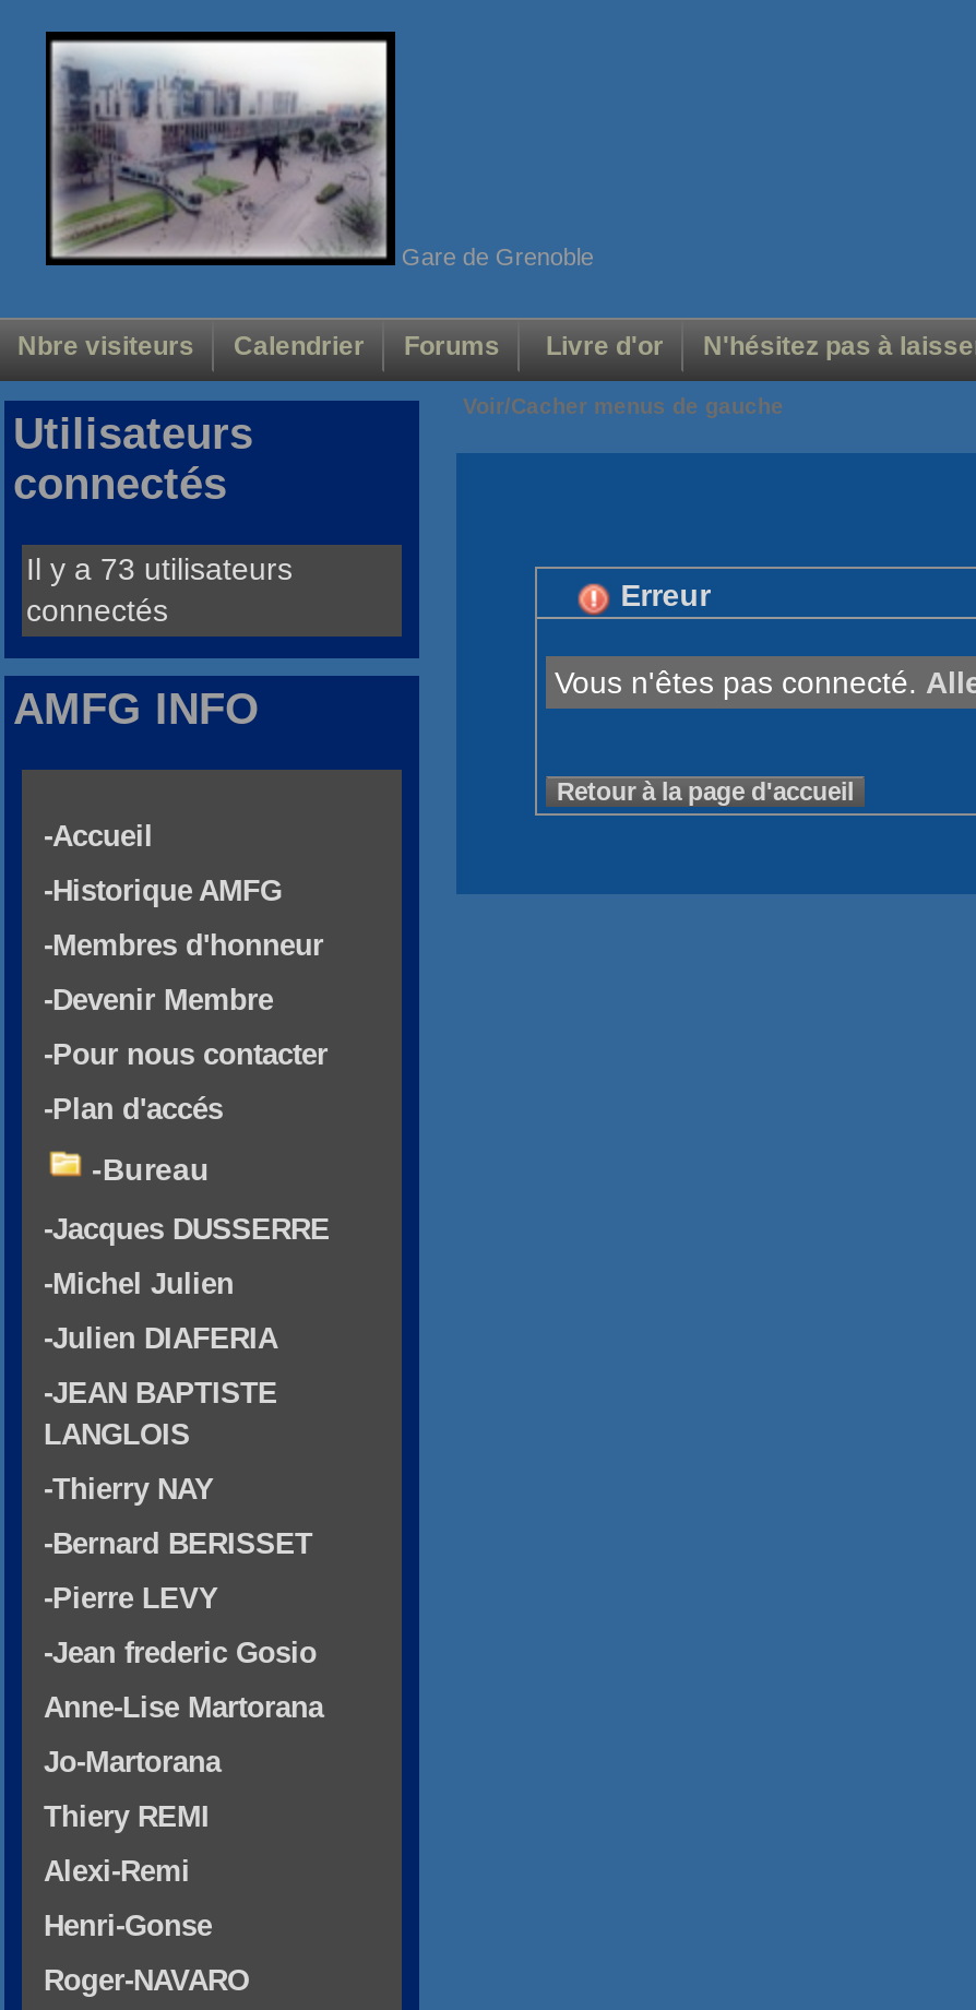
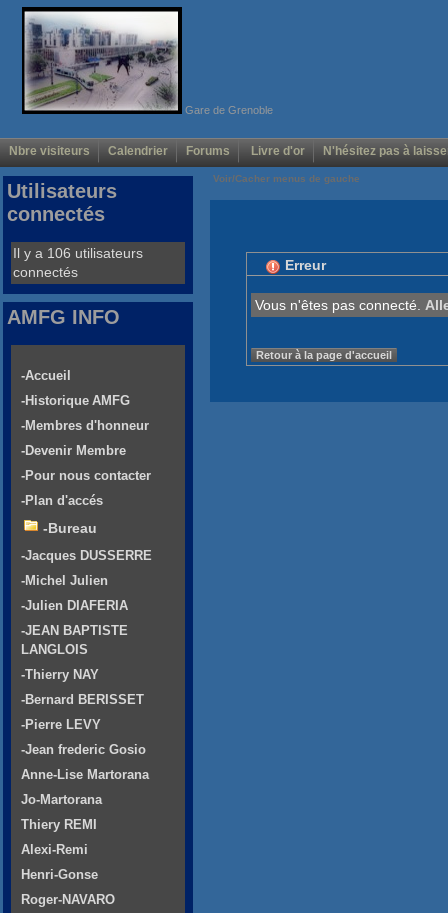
[26,552,293,587] Il y a 73 utilisateurs -> [13,245,143,261] Il y a 106 utilisateurs

